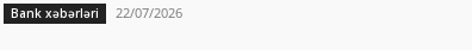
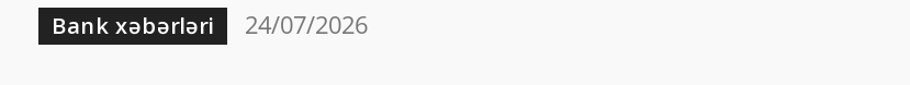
[11,4,182,22] Bank xəbərləri 22/07/2026 -> [52,7,368,39] Bank xəbərləri 24/07/2026

